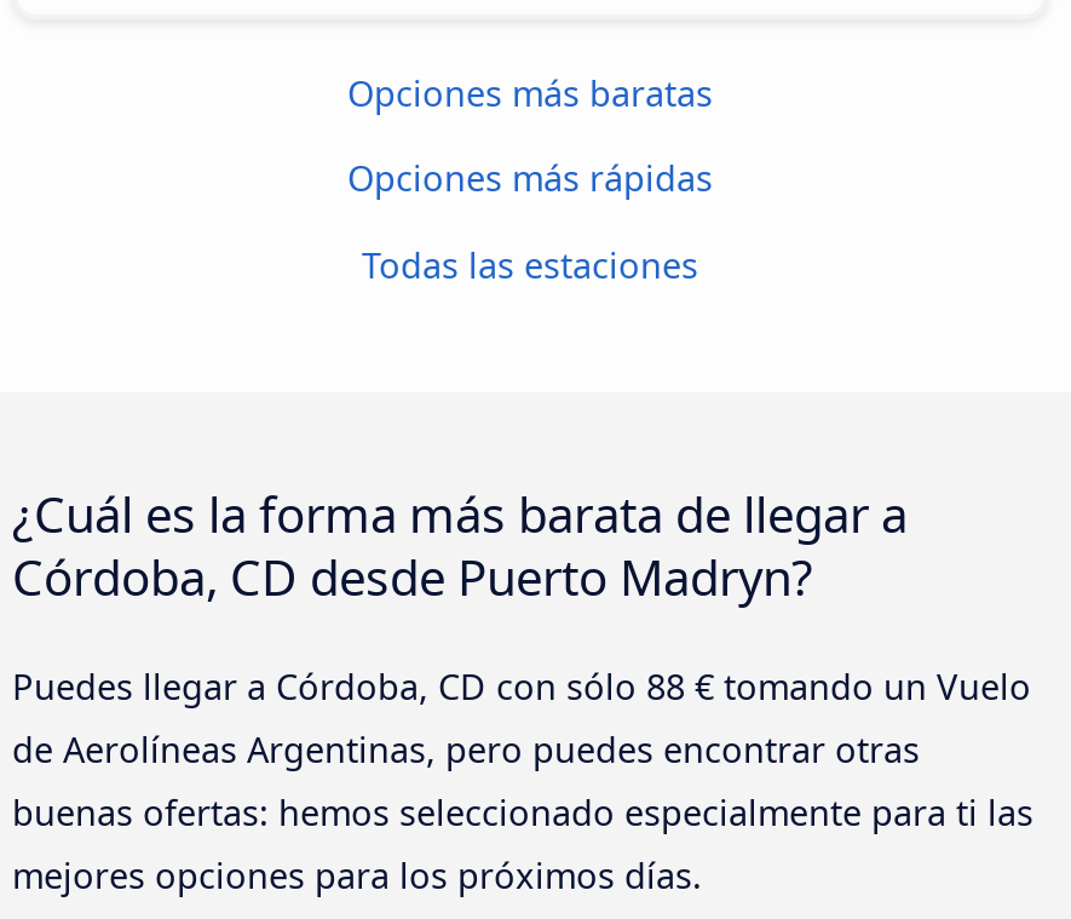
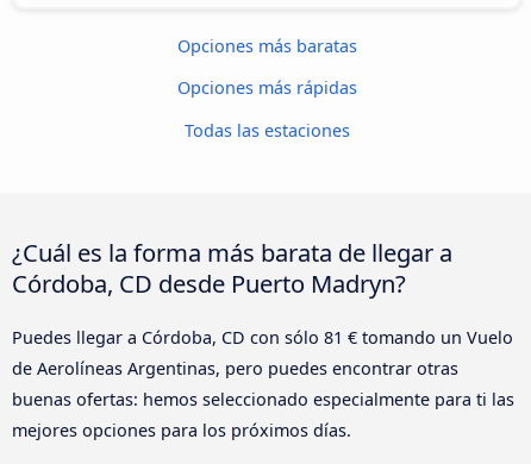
[12,663,1031,709] Puedes llegar a Córdoba, CD con sólo 88 € tomando un Vuelo -> [12,326,513,348] Puedes llegar a Córdoba, CD con sólo 81 € tomando un Vuelo

